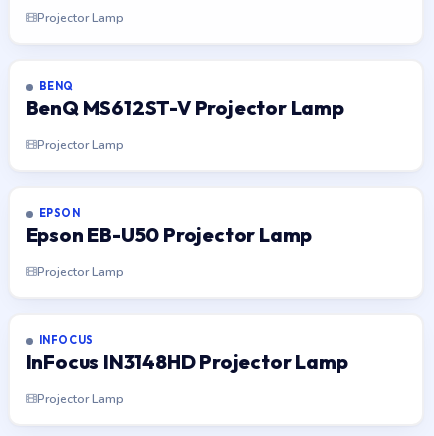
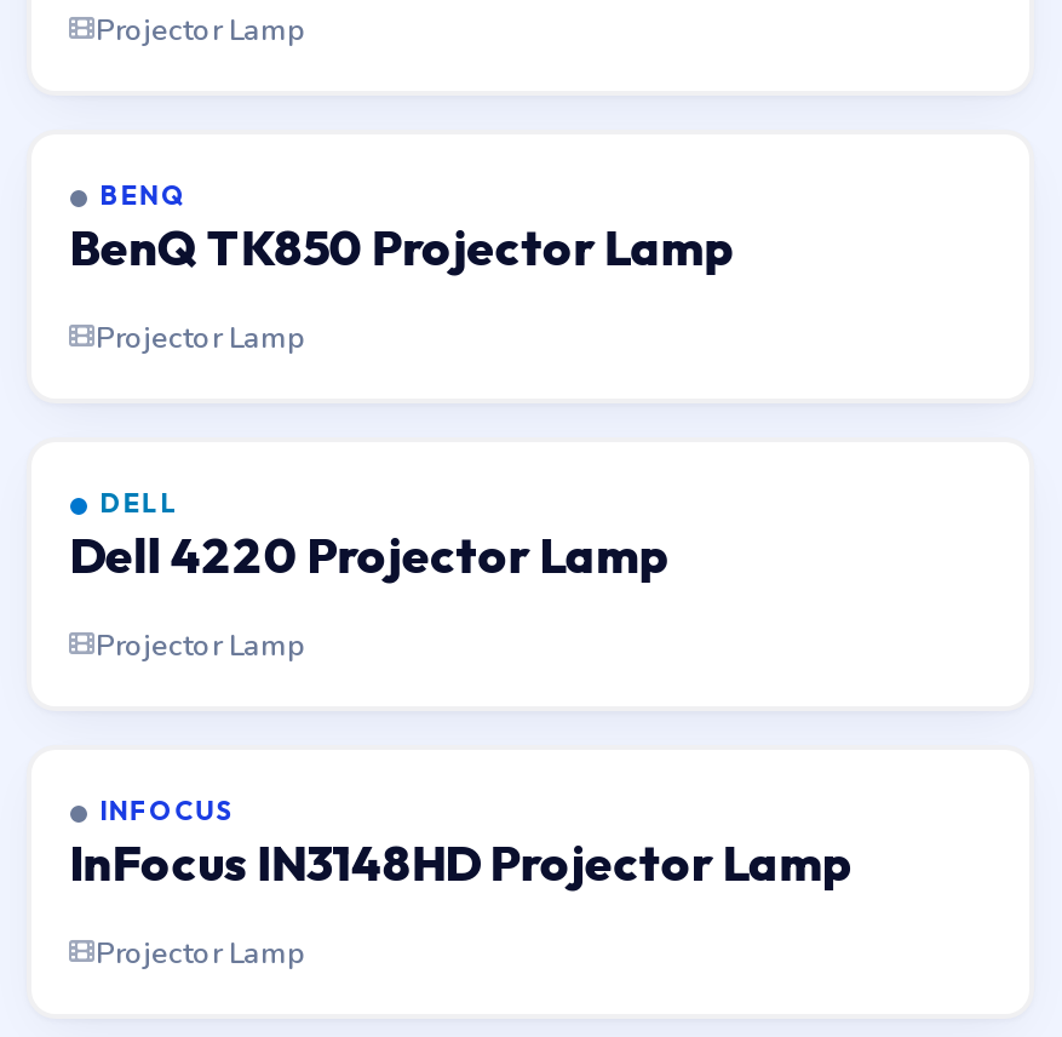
[25,95,345,120] BenQ MS612ST-V Projector Lamp -> [69,216,733,277] BenQ TK850 Projector Lamp
[25,206,312,247] EPSON | Epson EB-U50 Projector Lamp -> [69,485,668,585] DELL | Dell 4220 Projector Lamp

